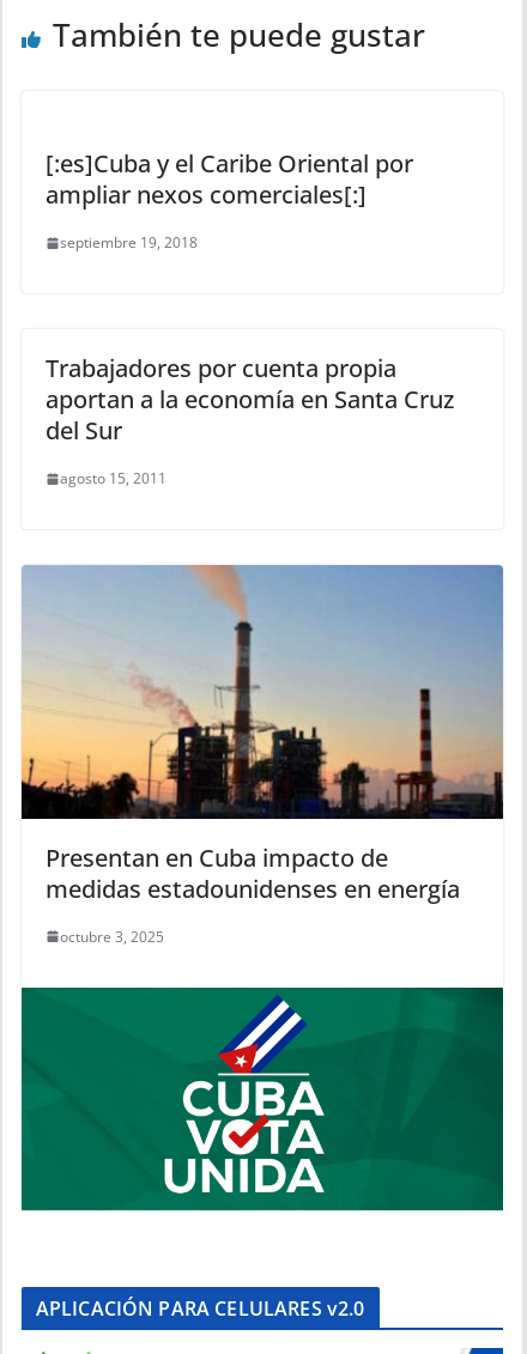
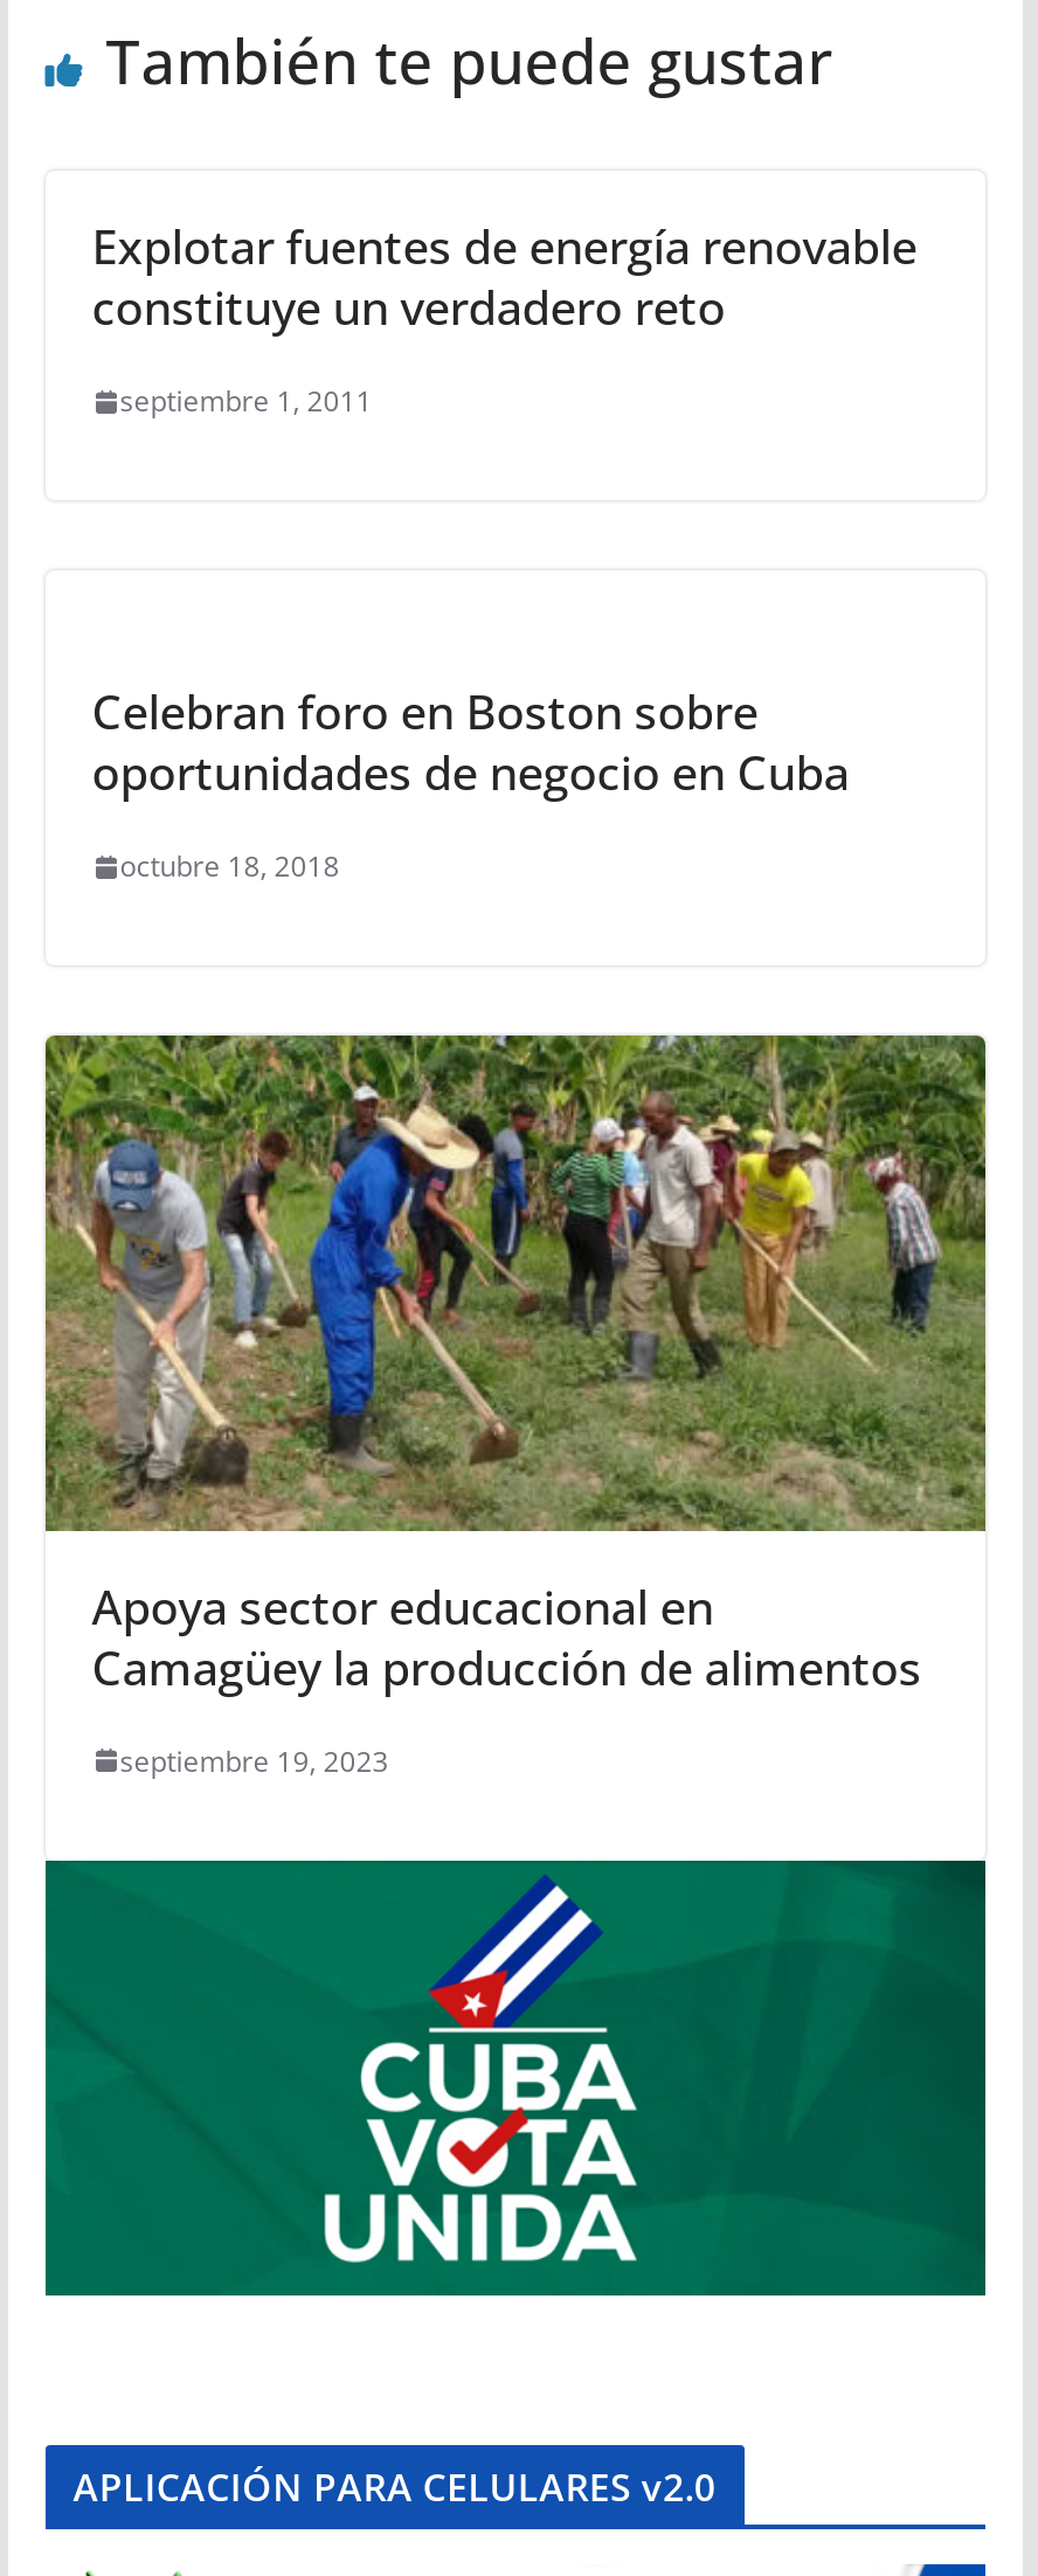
[45,148,413,211] [:es]Cuba y el Caribe Oriental por | ampliar nexos comerciales[:] -> [92,216,917,340] Explotar fuentes de energía renovable | constituye un verdadero reto
[60,233,197,253] septiembre 19, 2018 -> [120,382,372,422] septiembre 1, 2011
[45,352,454,447] Trabajadores por cuenta propia | aportan a la economía en Santa Cruz | del Sur -> [92,681,849,805] Celebran foro en Boston sobre | oportunidades de negocio en Cuba
[60,469,166,489] agosto 15, 2011 -> [120,847,339,887] octubre 18, 2018
[20,564,504,905] [image] | Presentan en Cuba impacto de | medidas estadounidenses en energía -> [43,1033,988,1699] [image] | Apoya sector educacional en | Camagüey la producción de alimentos
[60,927,164,947] octubre 3, 2025 -> [120,1741,389,1781] septiembre 19, 2023

